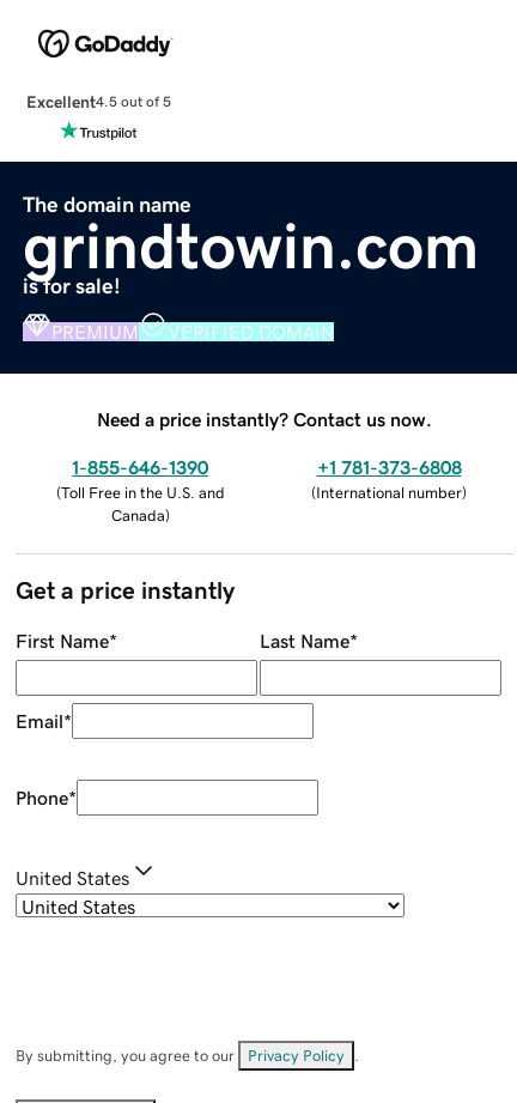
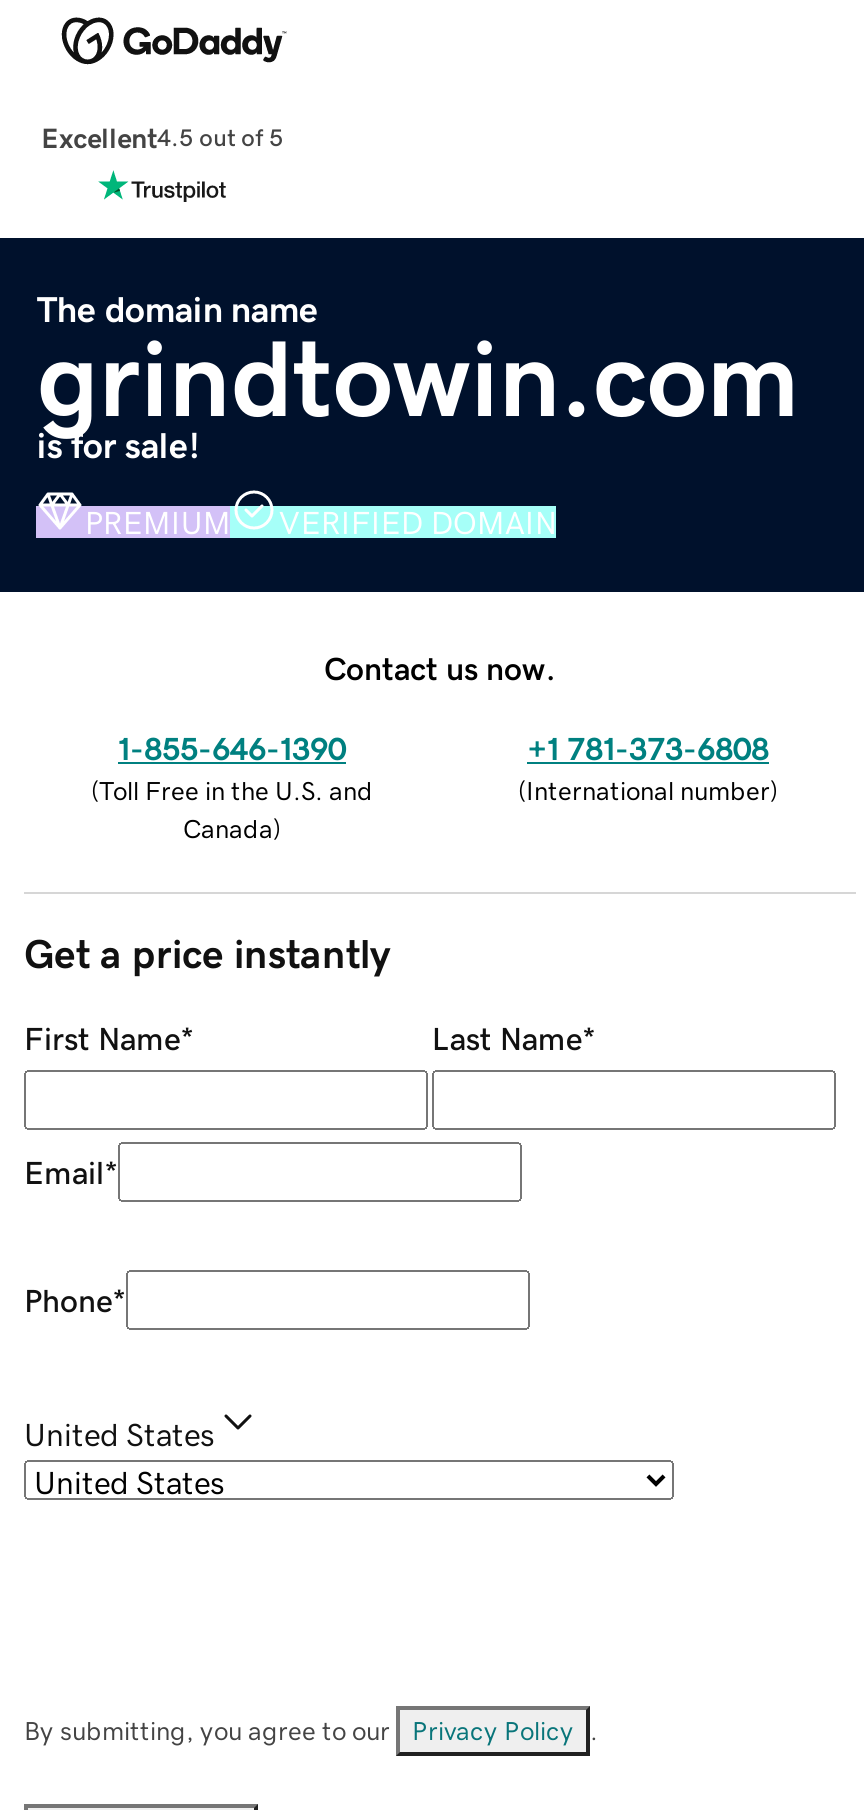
[97,409,432,428] Need a price instantly? Contact us now. -> [324,651,556,683] Contact us now.

